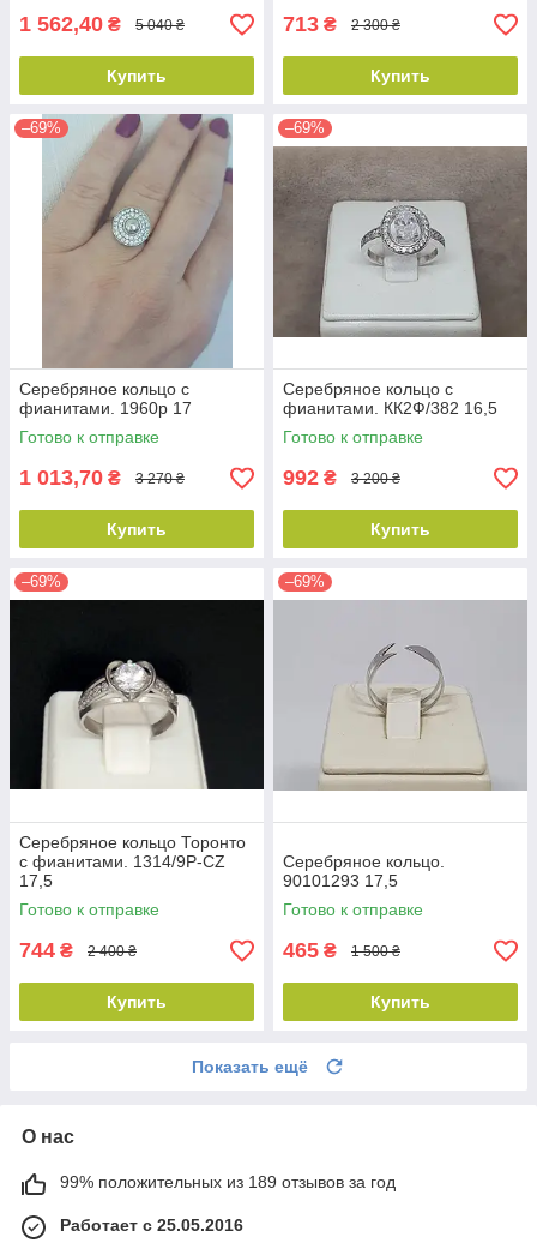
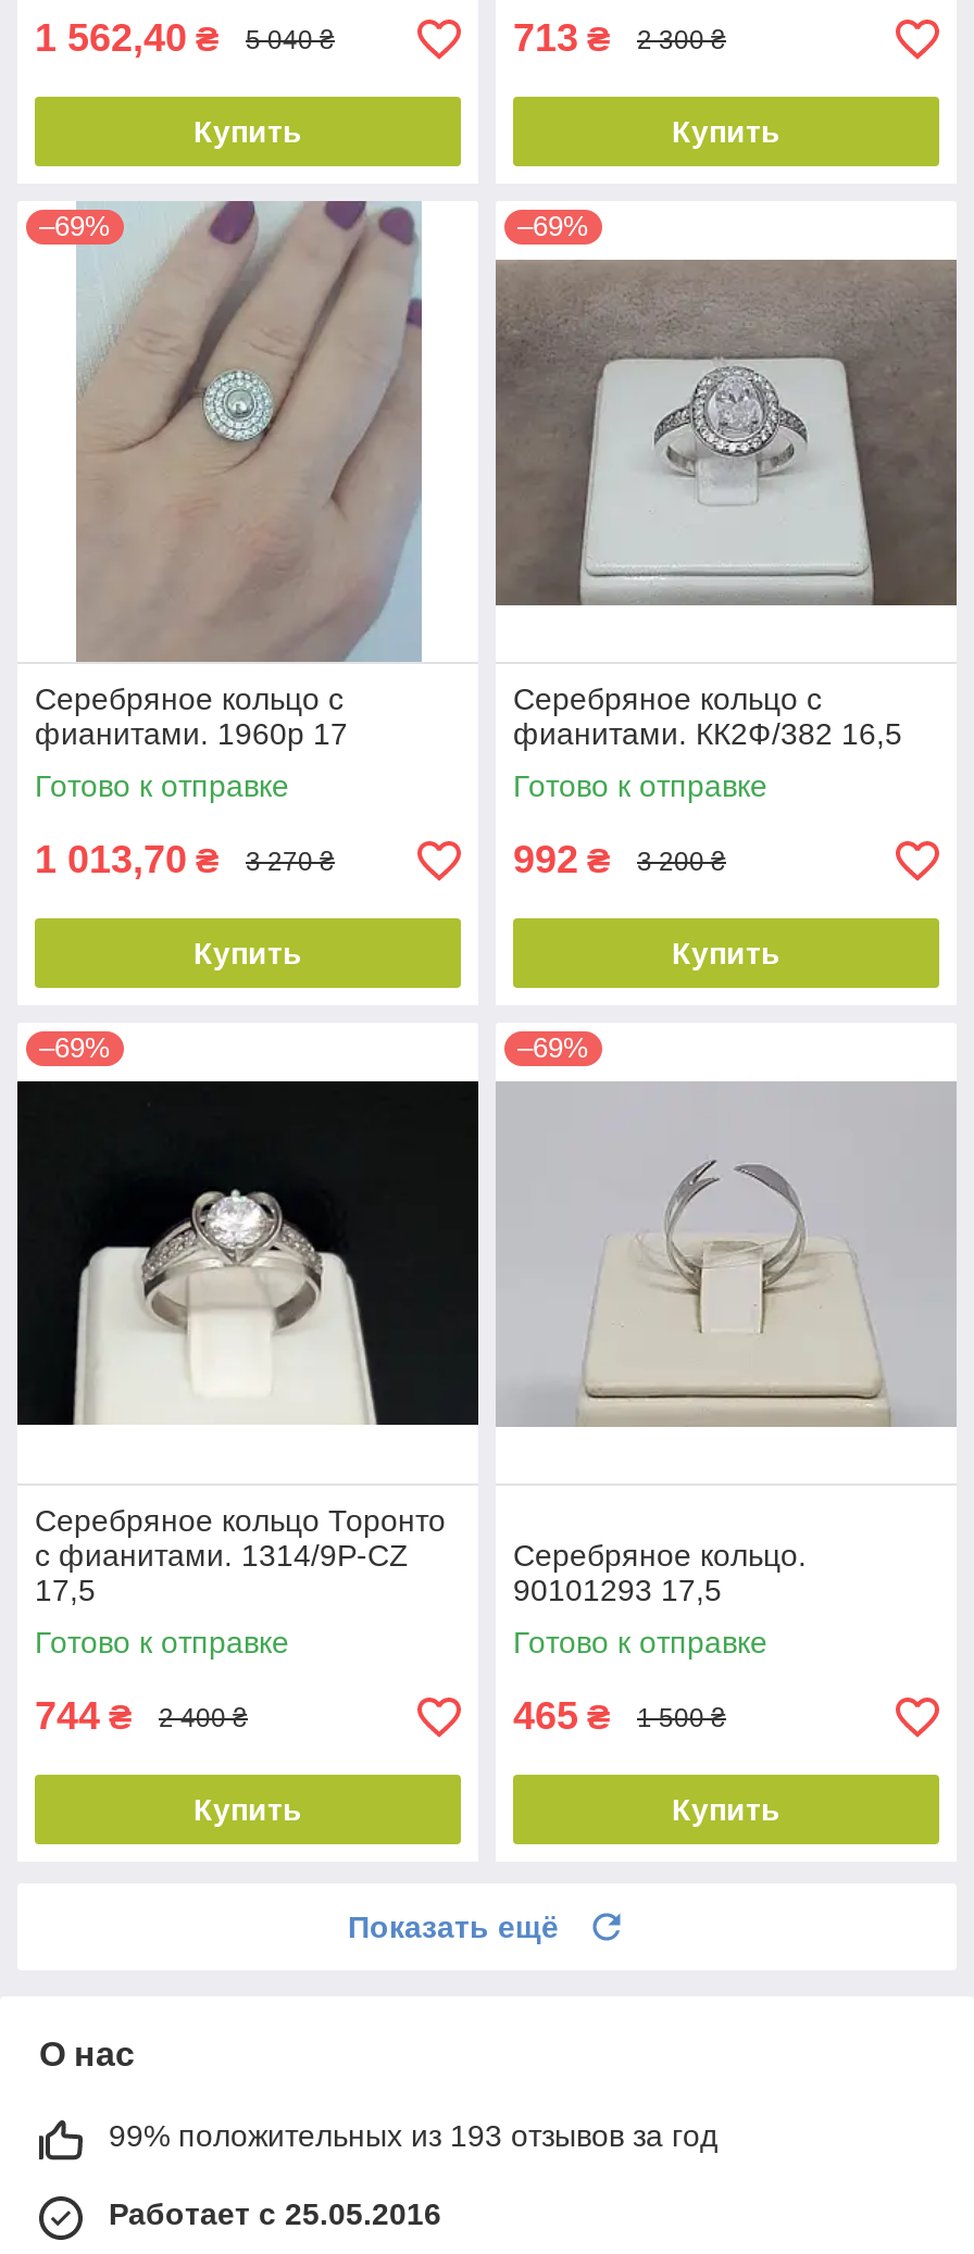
[60,1173,396,1192] 99% положительных из 189 отзывов за год -> [109,2119,717,2154] 99% положительных из 193 отзывов за год

